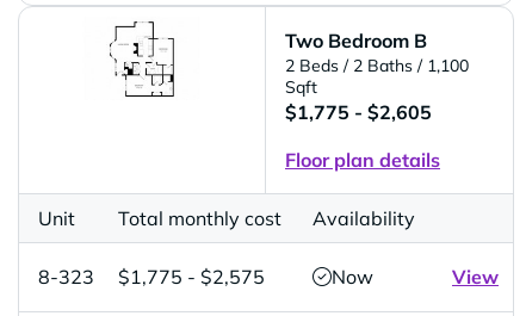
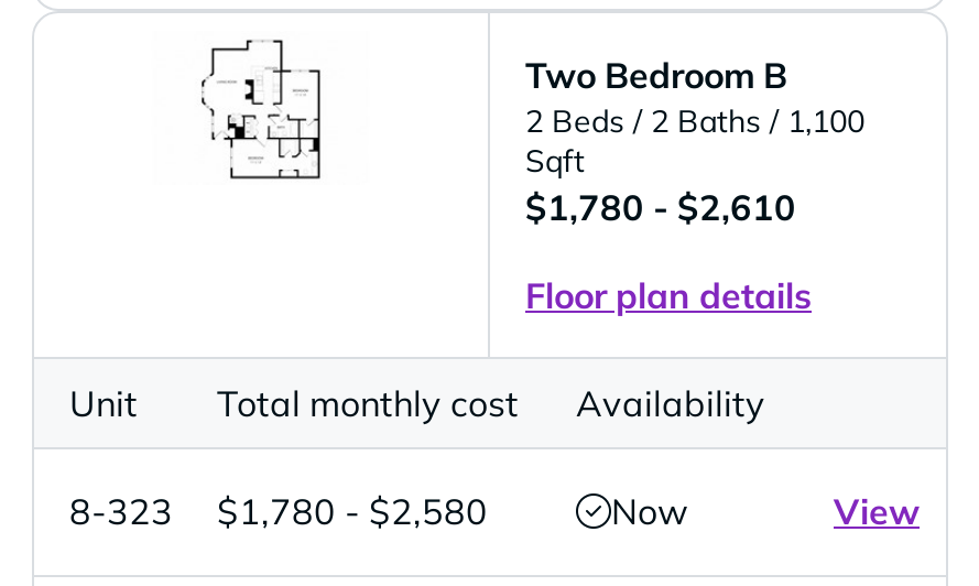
[285,100,432,124] $1,775 - $2,605 -> [525,185,796,229] $1,780 - $2,610
[38,265,265,289] 8-323 $1,775 - $2,575 -> [69,489,488,533] 8-323 $1,780 - $2,580

